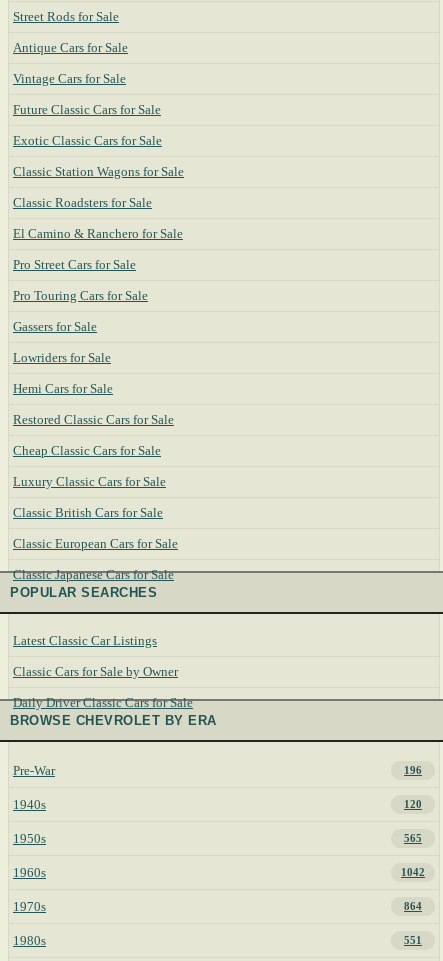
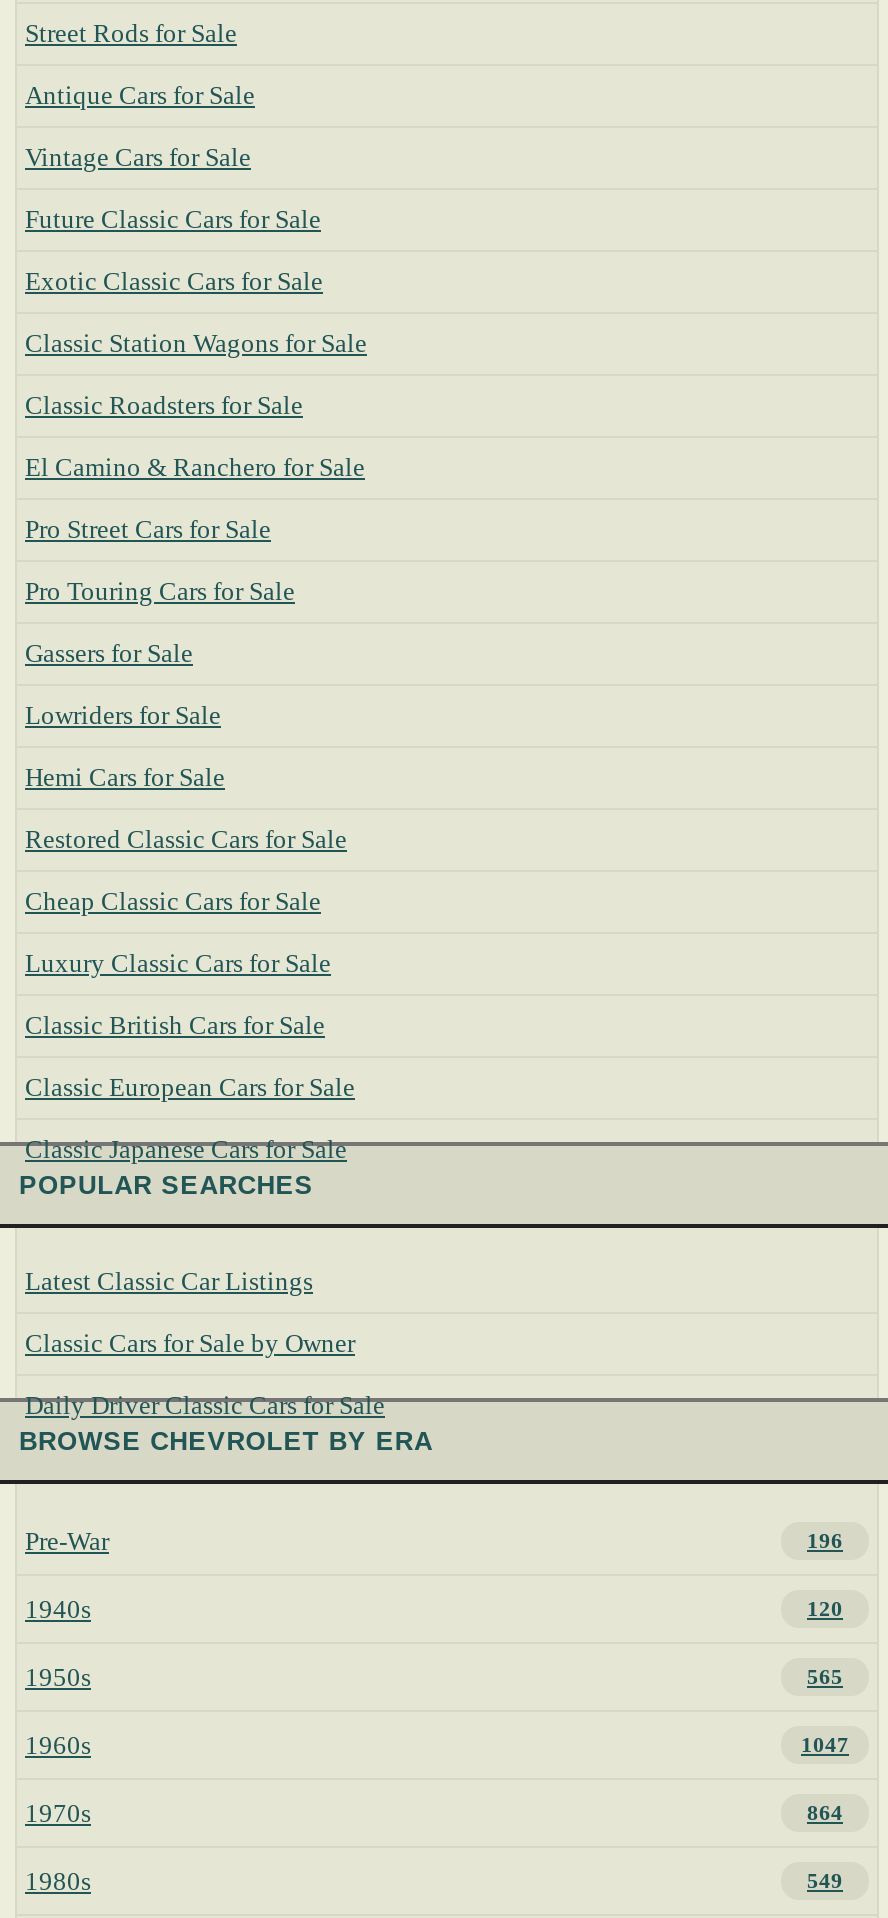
[401,866,425,878] 1042 -> [801,1732,849,1756] 1047
[404,934,422,946] 551 -> [807,1868,843,1892] 549

